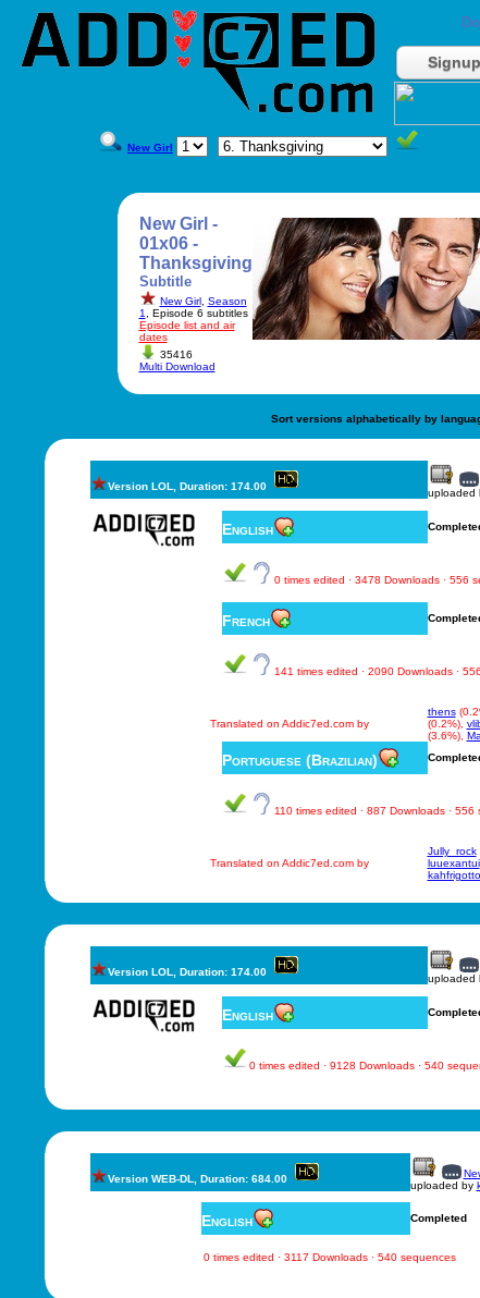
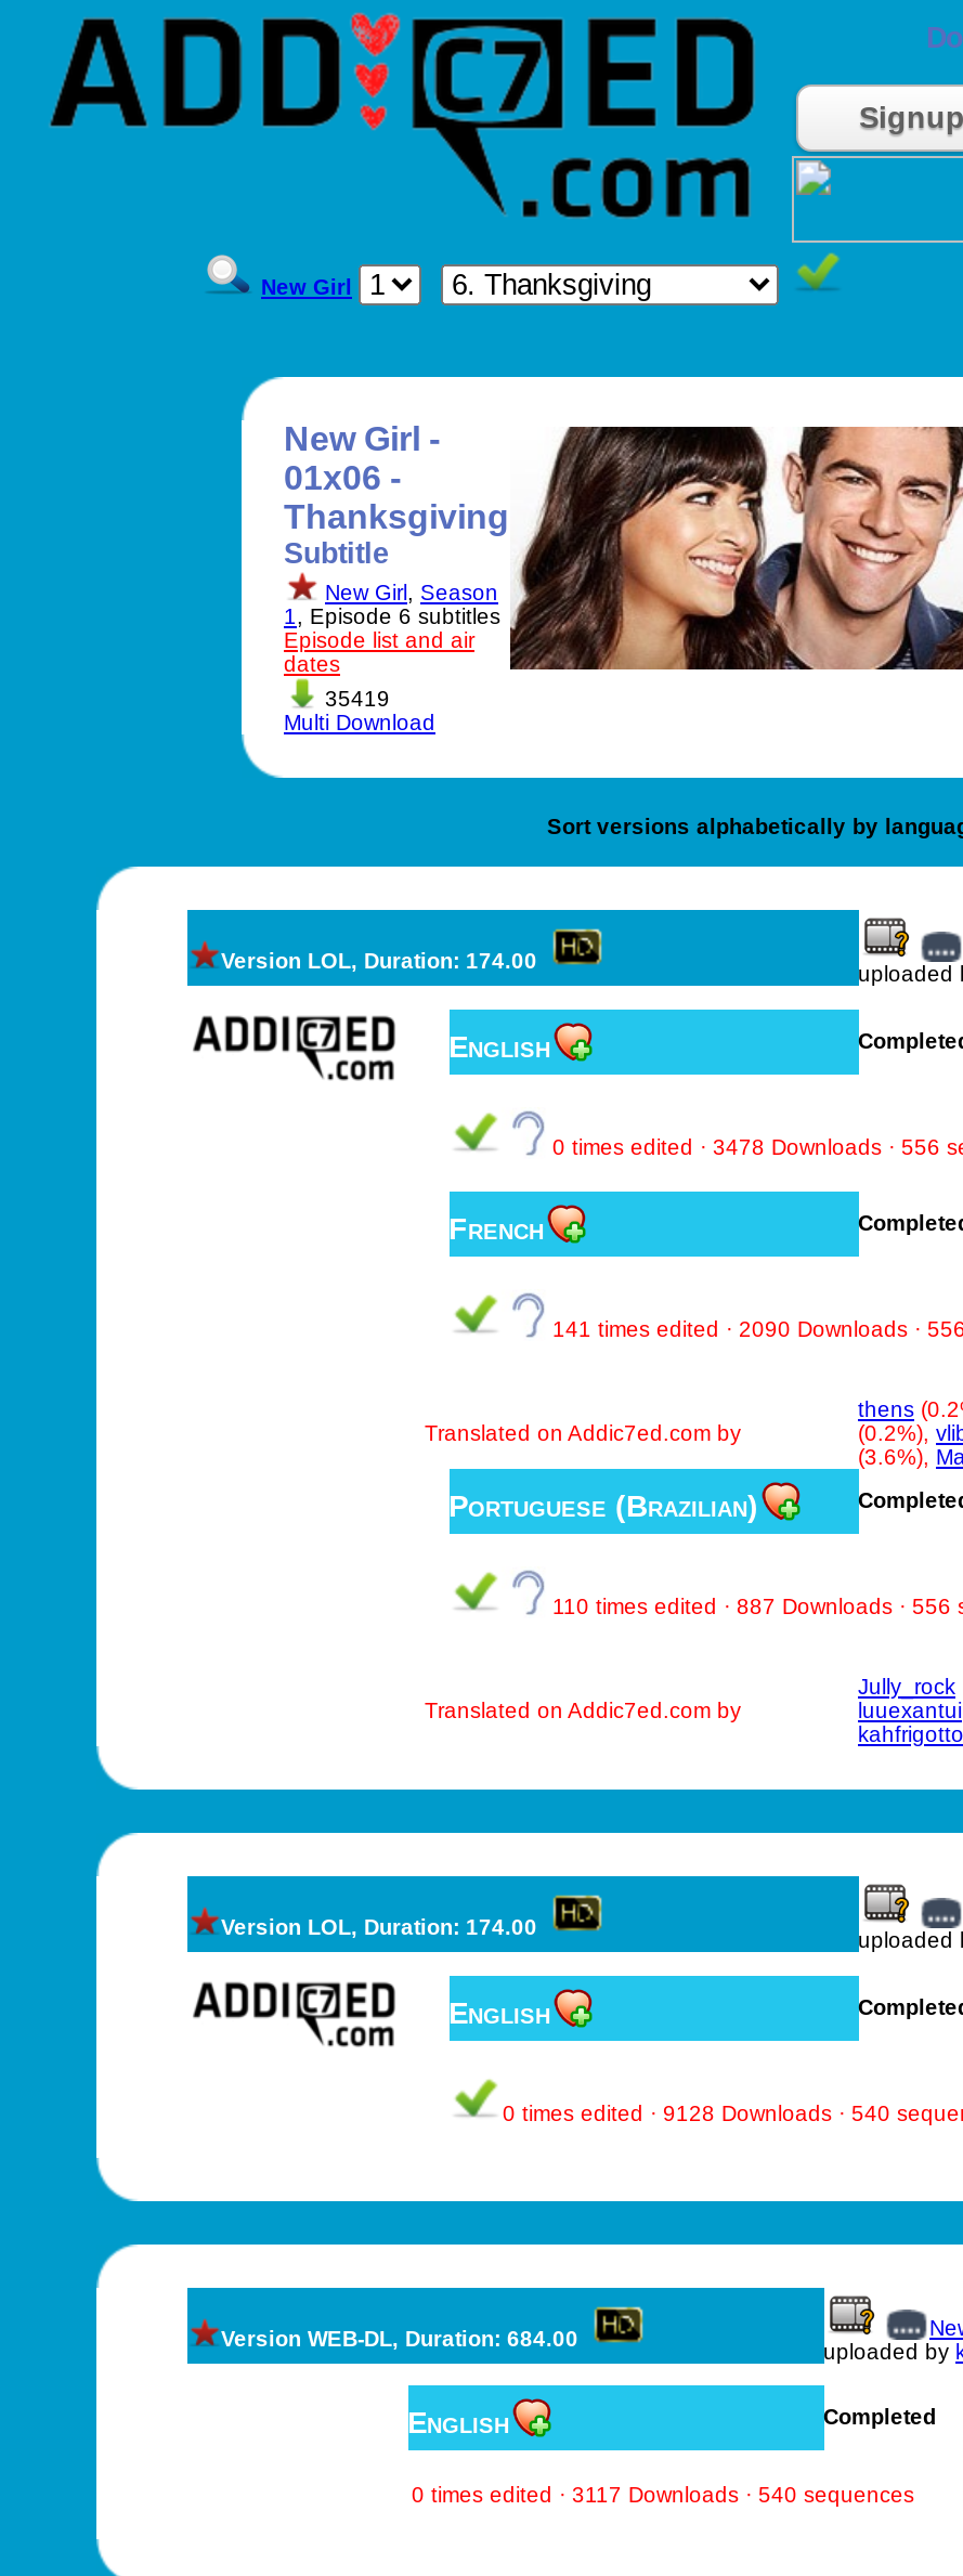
[156,348,192,360] 35416 -> [318,687,390,711] 35419

